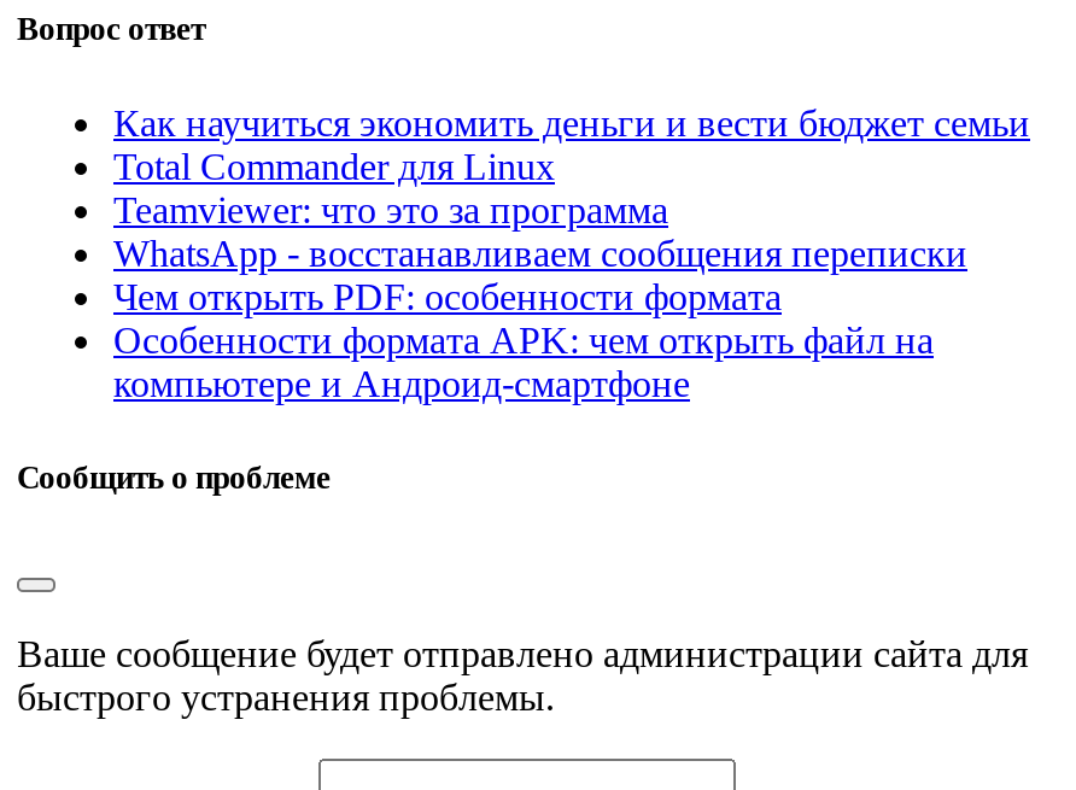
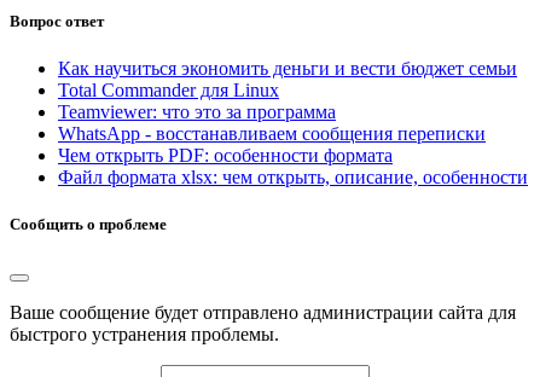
[113,319,934,404] Особенности формата APK: чем открыть файл на | компьютере и Андроид-смартфоне -> [58,167,528,187] Файл формата xlsx: чем открыть, описание, особенности

